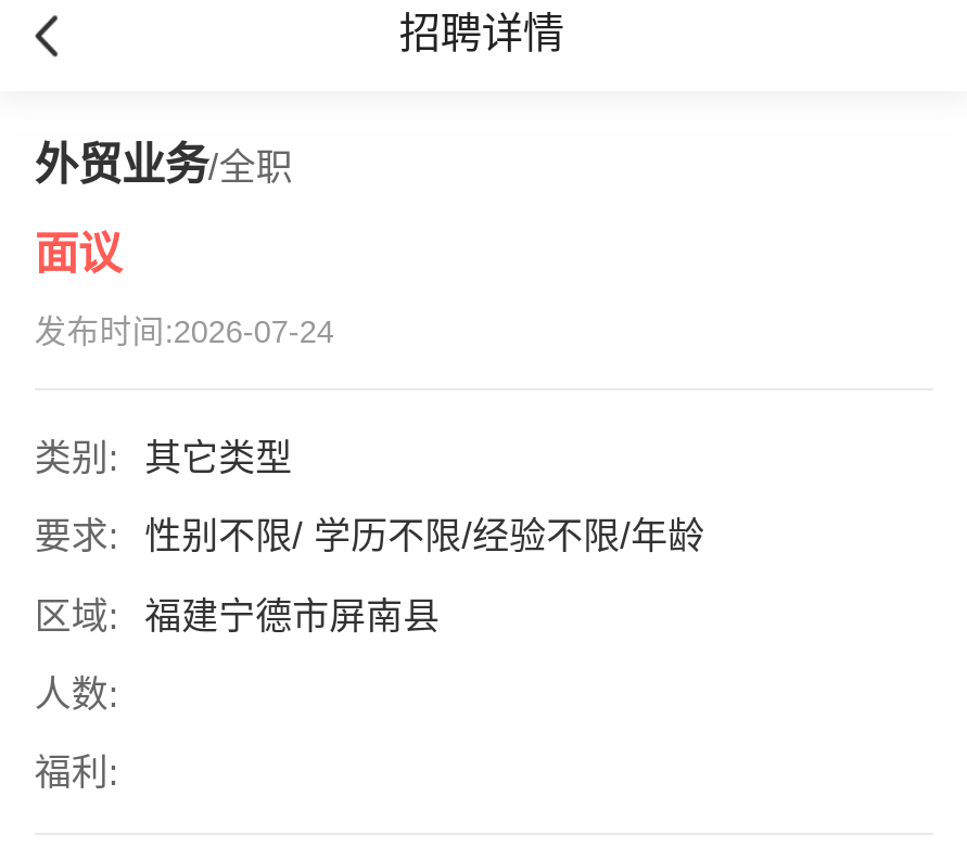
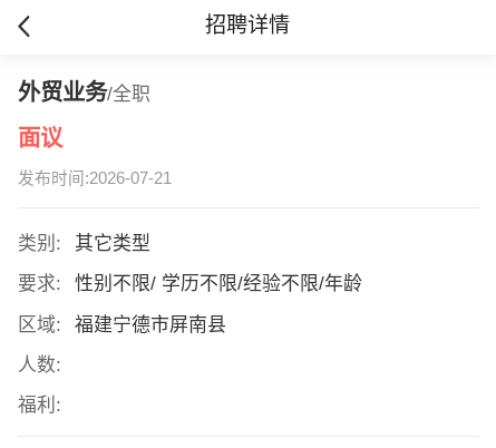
[35,315,334,350] 发布时间:2026-07-24 -> [18,170,172,187] 发布时间:2026-07-21

